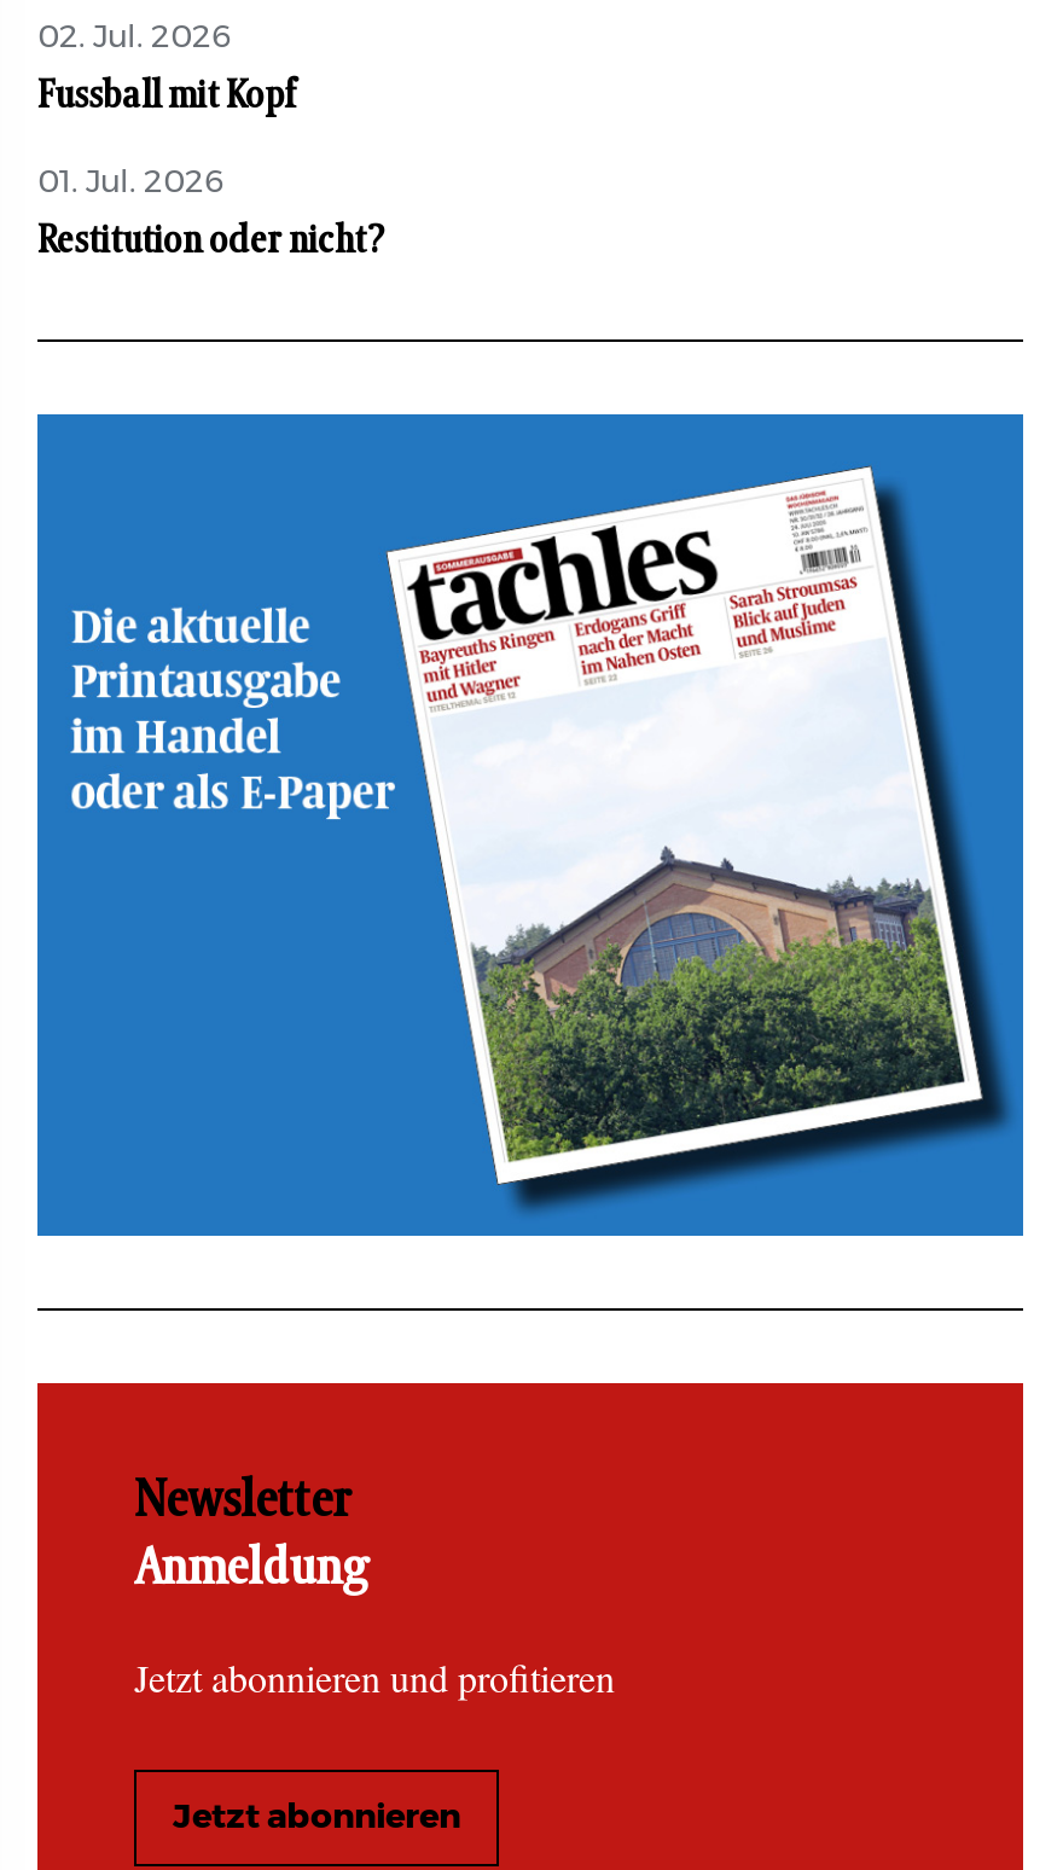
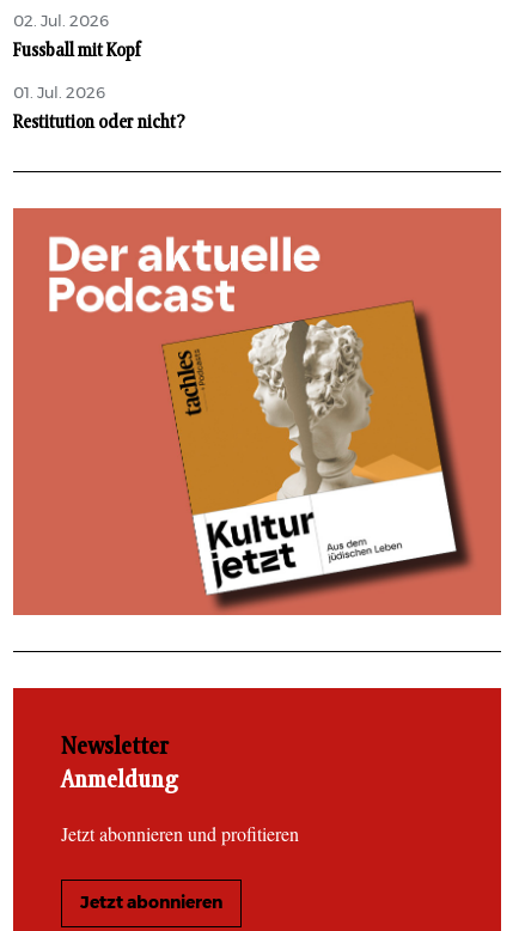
[35,412,1026,1238] [image] -> [12,207,502,616] [image]

